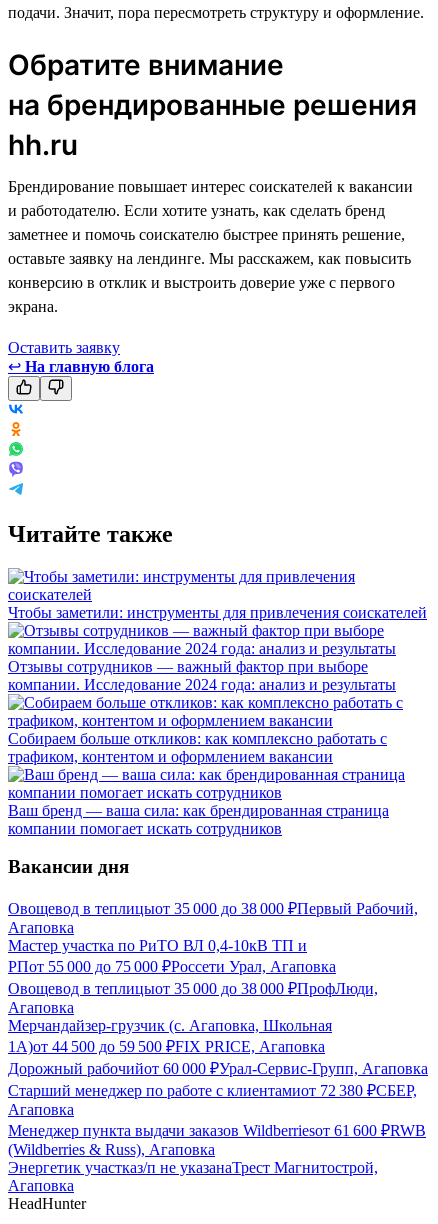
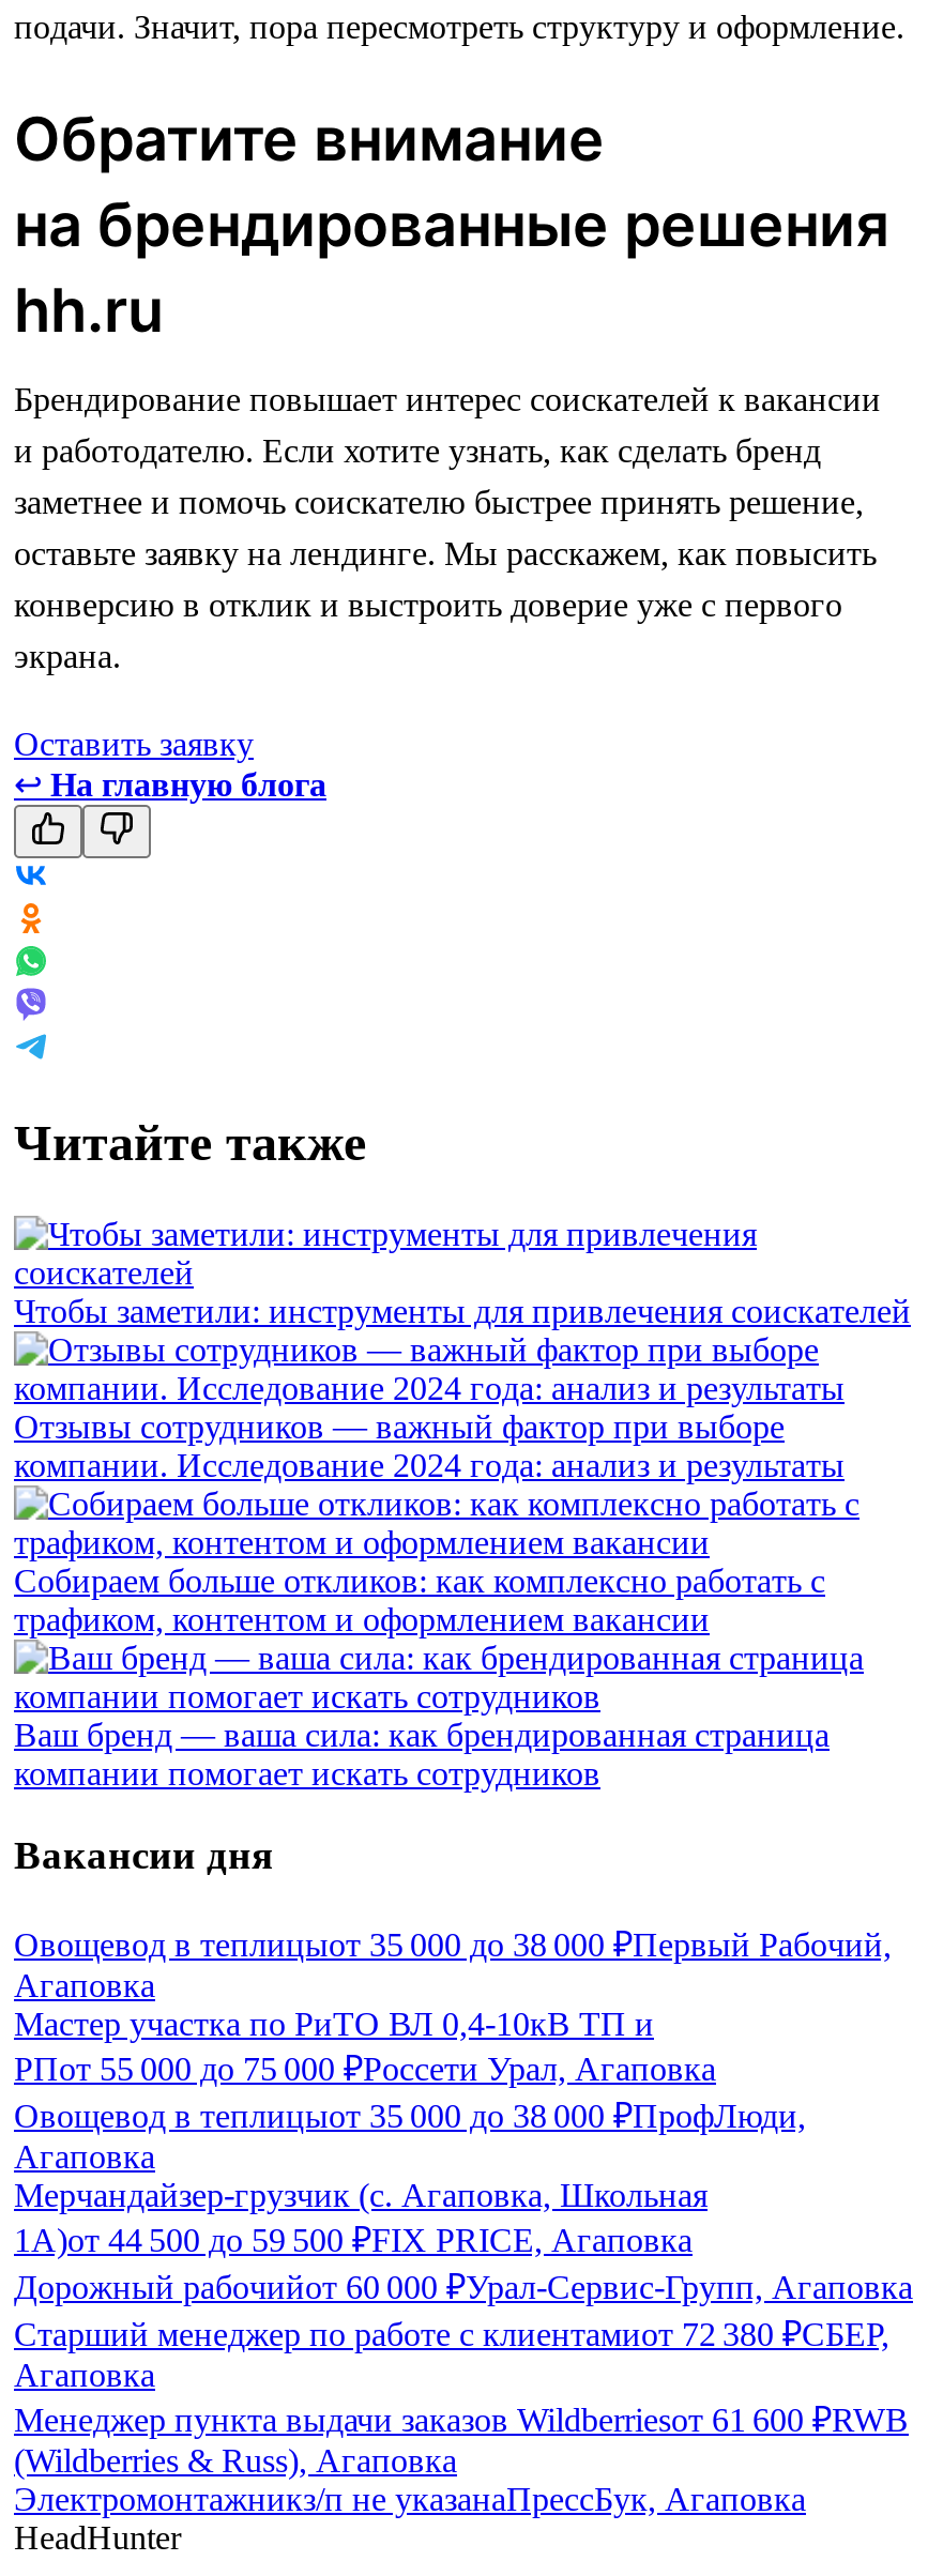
[8,1159,378,1194] Энергетик участказ/п не указанаТрест Магнитострой, | Агаповка -> [14,2481,806,2517] Электромонтажникз/п не указанаПрессБук, Агаповка

